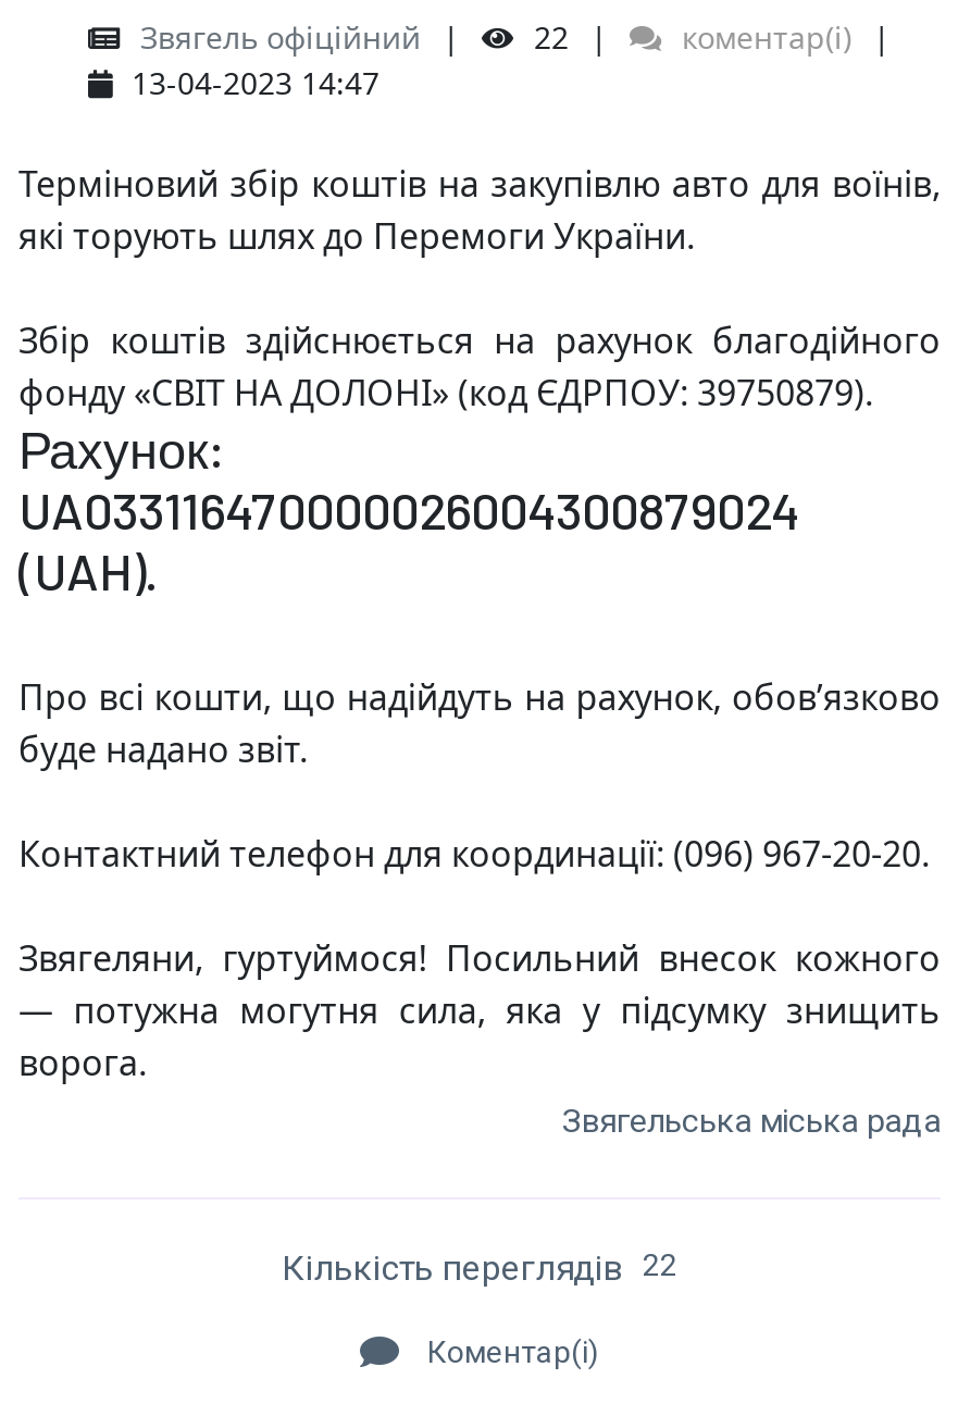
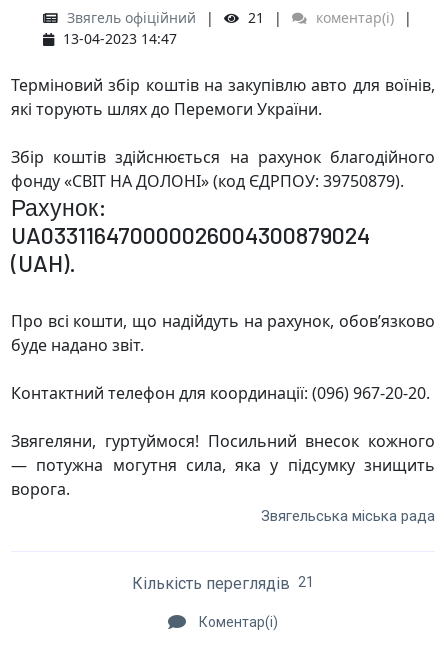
[525,17,569,59] 22 -> [244,8,264,27] 21
[282,1247,677,1288] Кількість переглядів 22 -> [132,574,314,593] Кількість переглядів 21

